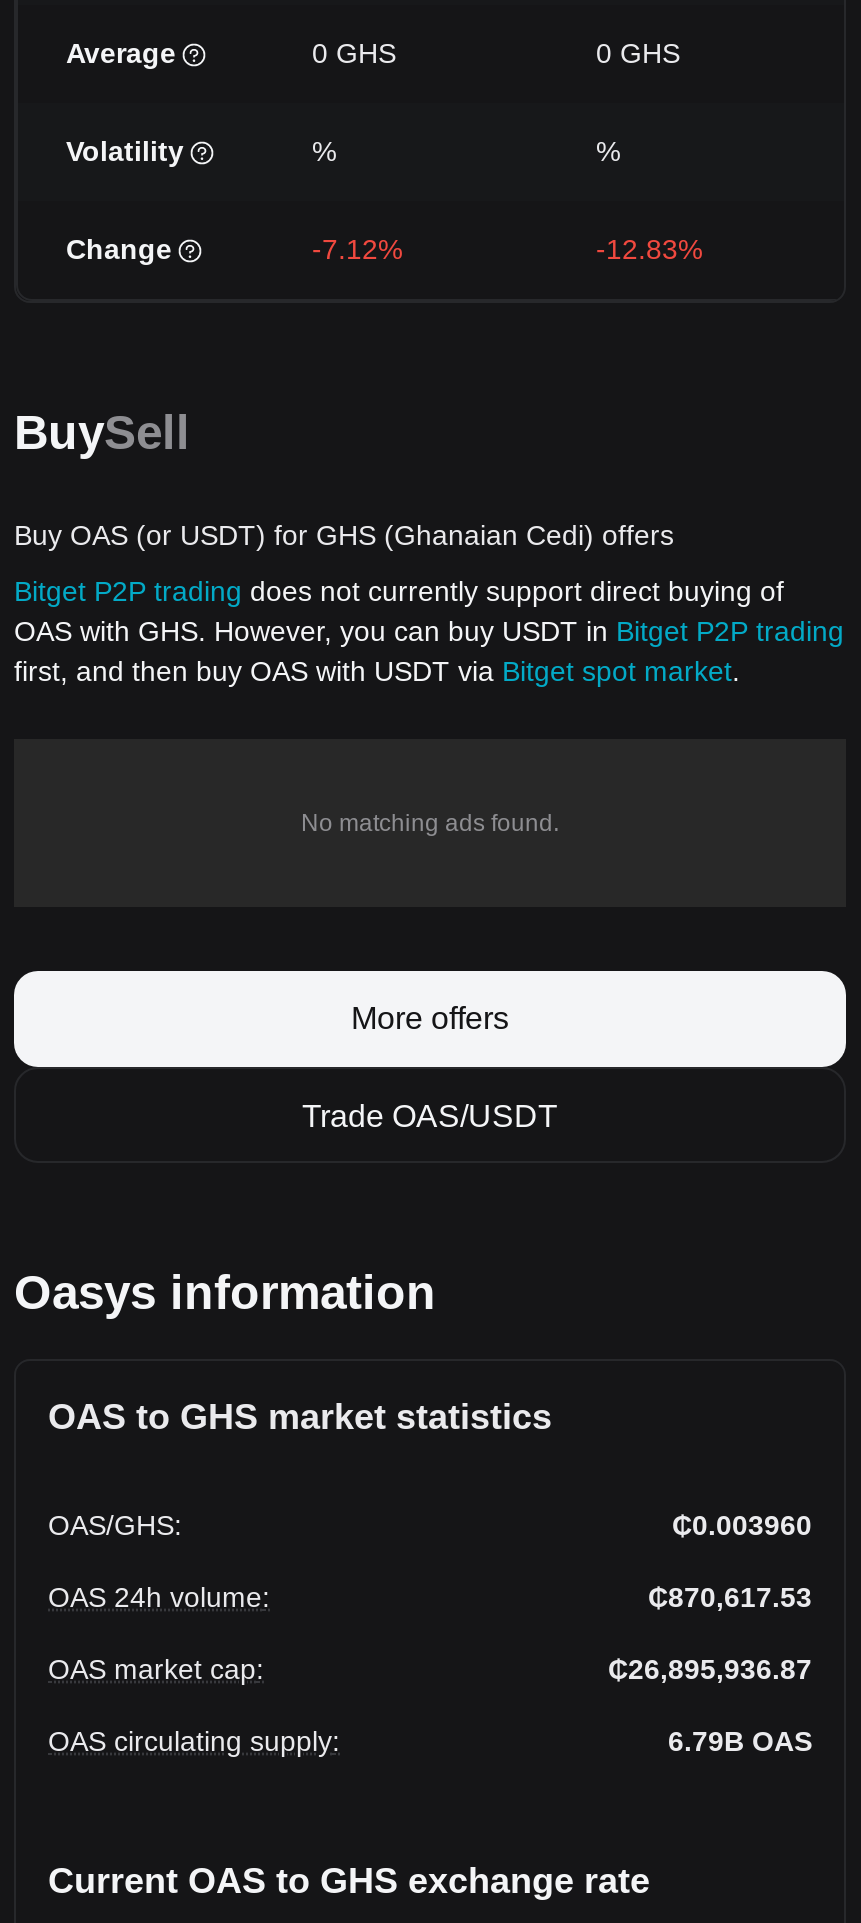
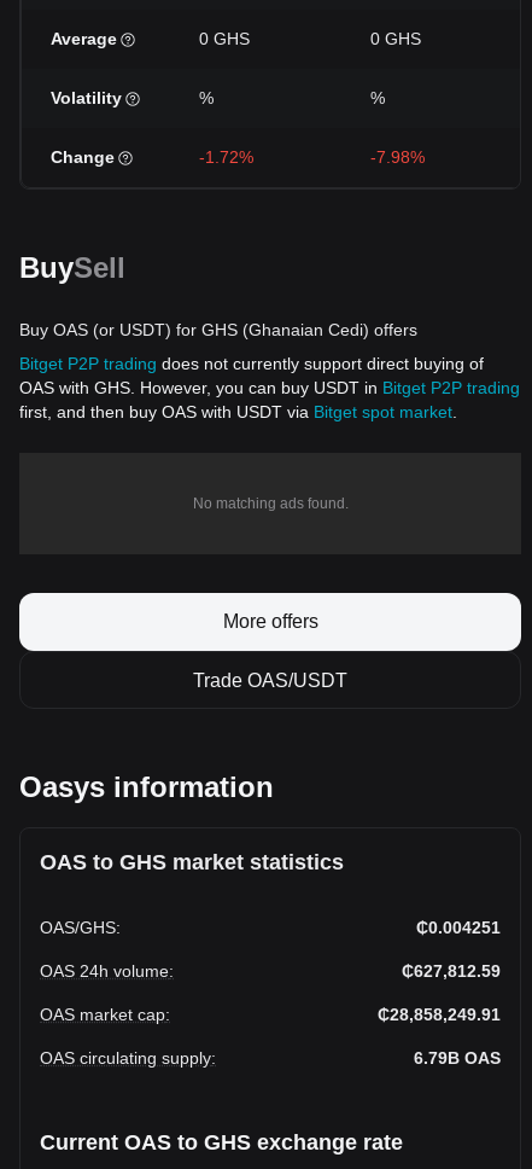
[312,233,402,265] -7.12% -> [199,147,253,167] -1.72%
[596,233,702,265] -12.83% -> [370,147,425,167] -7.98%
[672,1509,812,1541] ₵0.003960 -> [416,918,501,937] ₵0.004251
[648,1581,812,1613] ₵870,617.53 -> [402,961,501,981] ₵627,812.59
[608,1653,812,1685] ₵26,895,936.87 -> [378,1005,501,1024] ₵28,858,249.91

